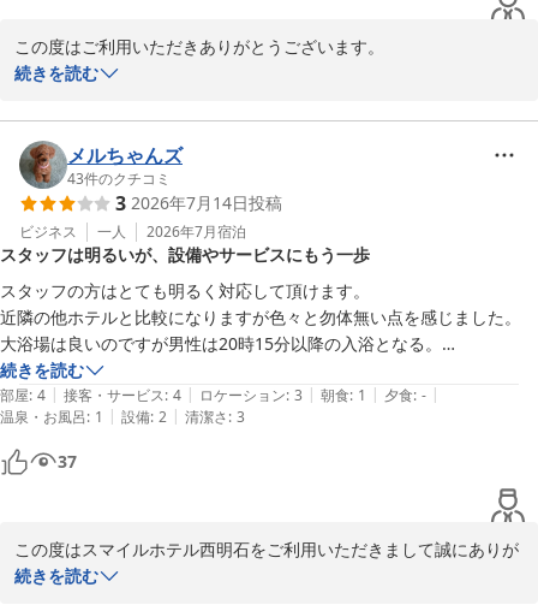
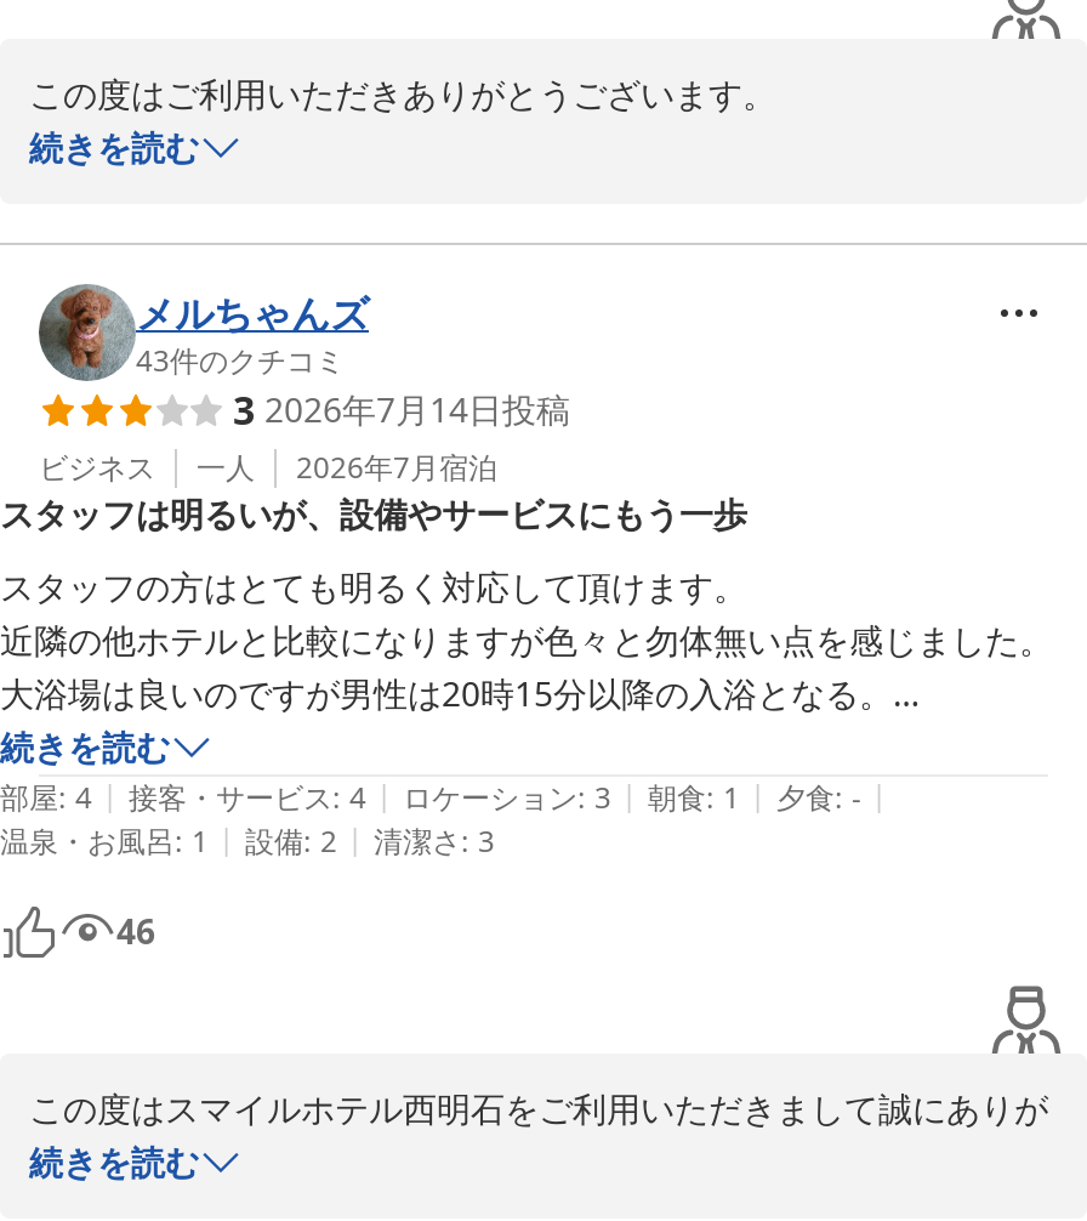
[58,450,77,473] 37 -> [116,908,155,954] 46

